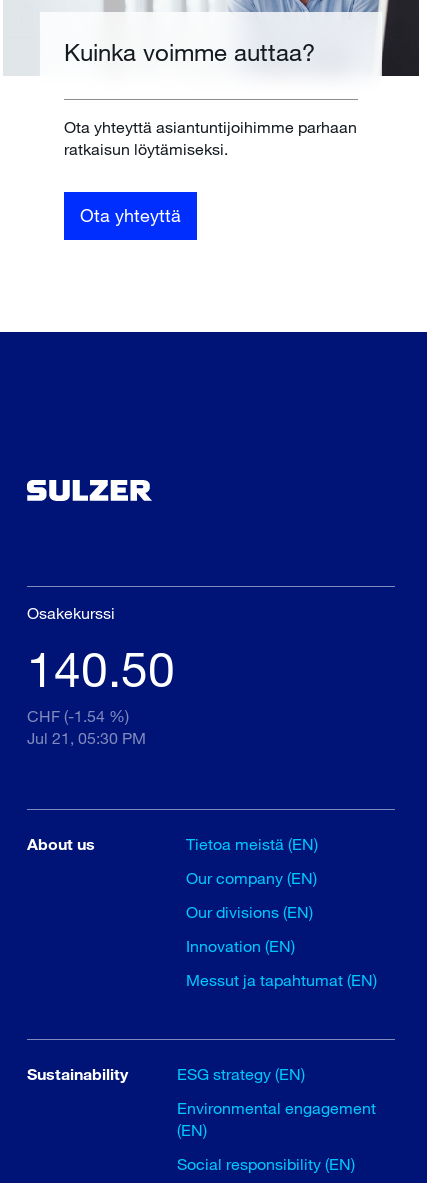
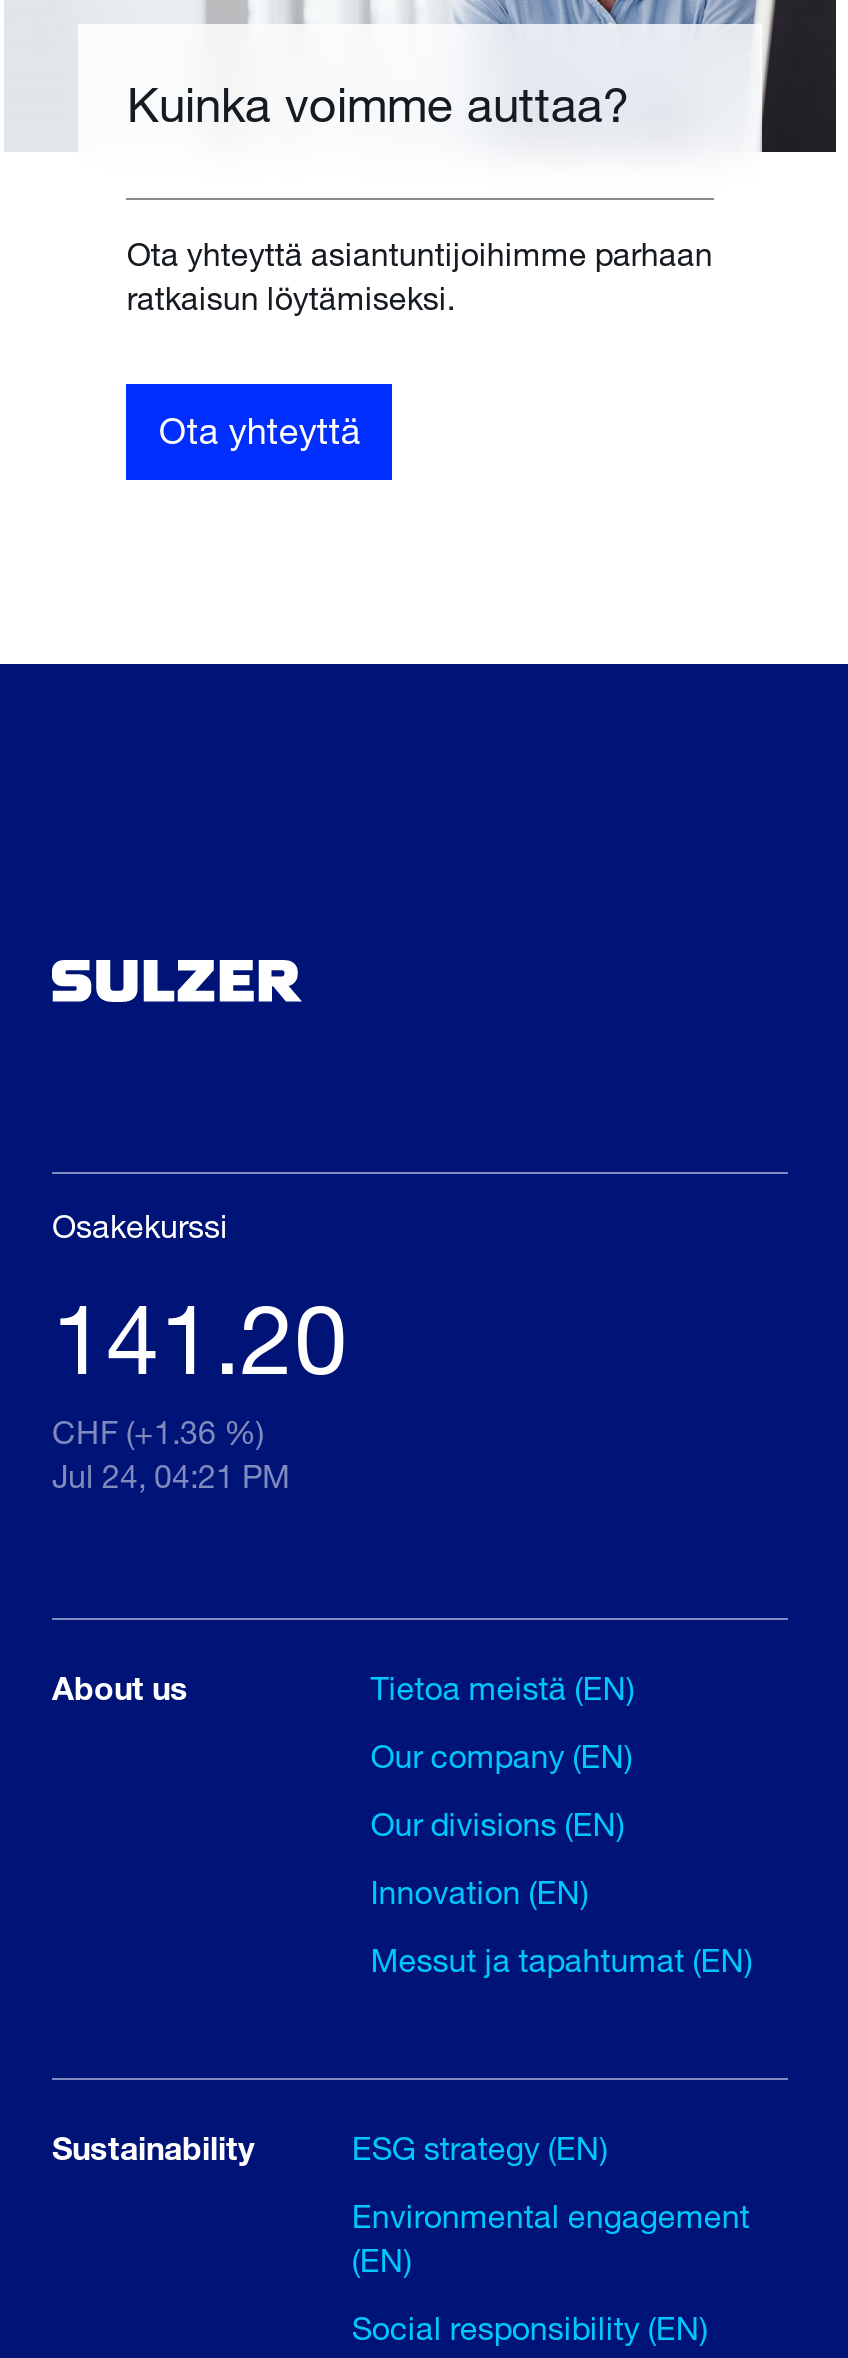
[27,639,175,697] 140.50 -> [52,1278,348,1394] 141.20
[27,706,129,725] CHF (-1.54 %) -> [52,1412,264,1450] CHF (+1.36 %)
[27,728,146,747] Jul 21, 05:30 PM -> [52,1456,290,1494] Jul 24, 04:21 PM

